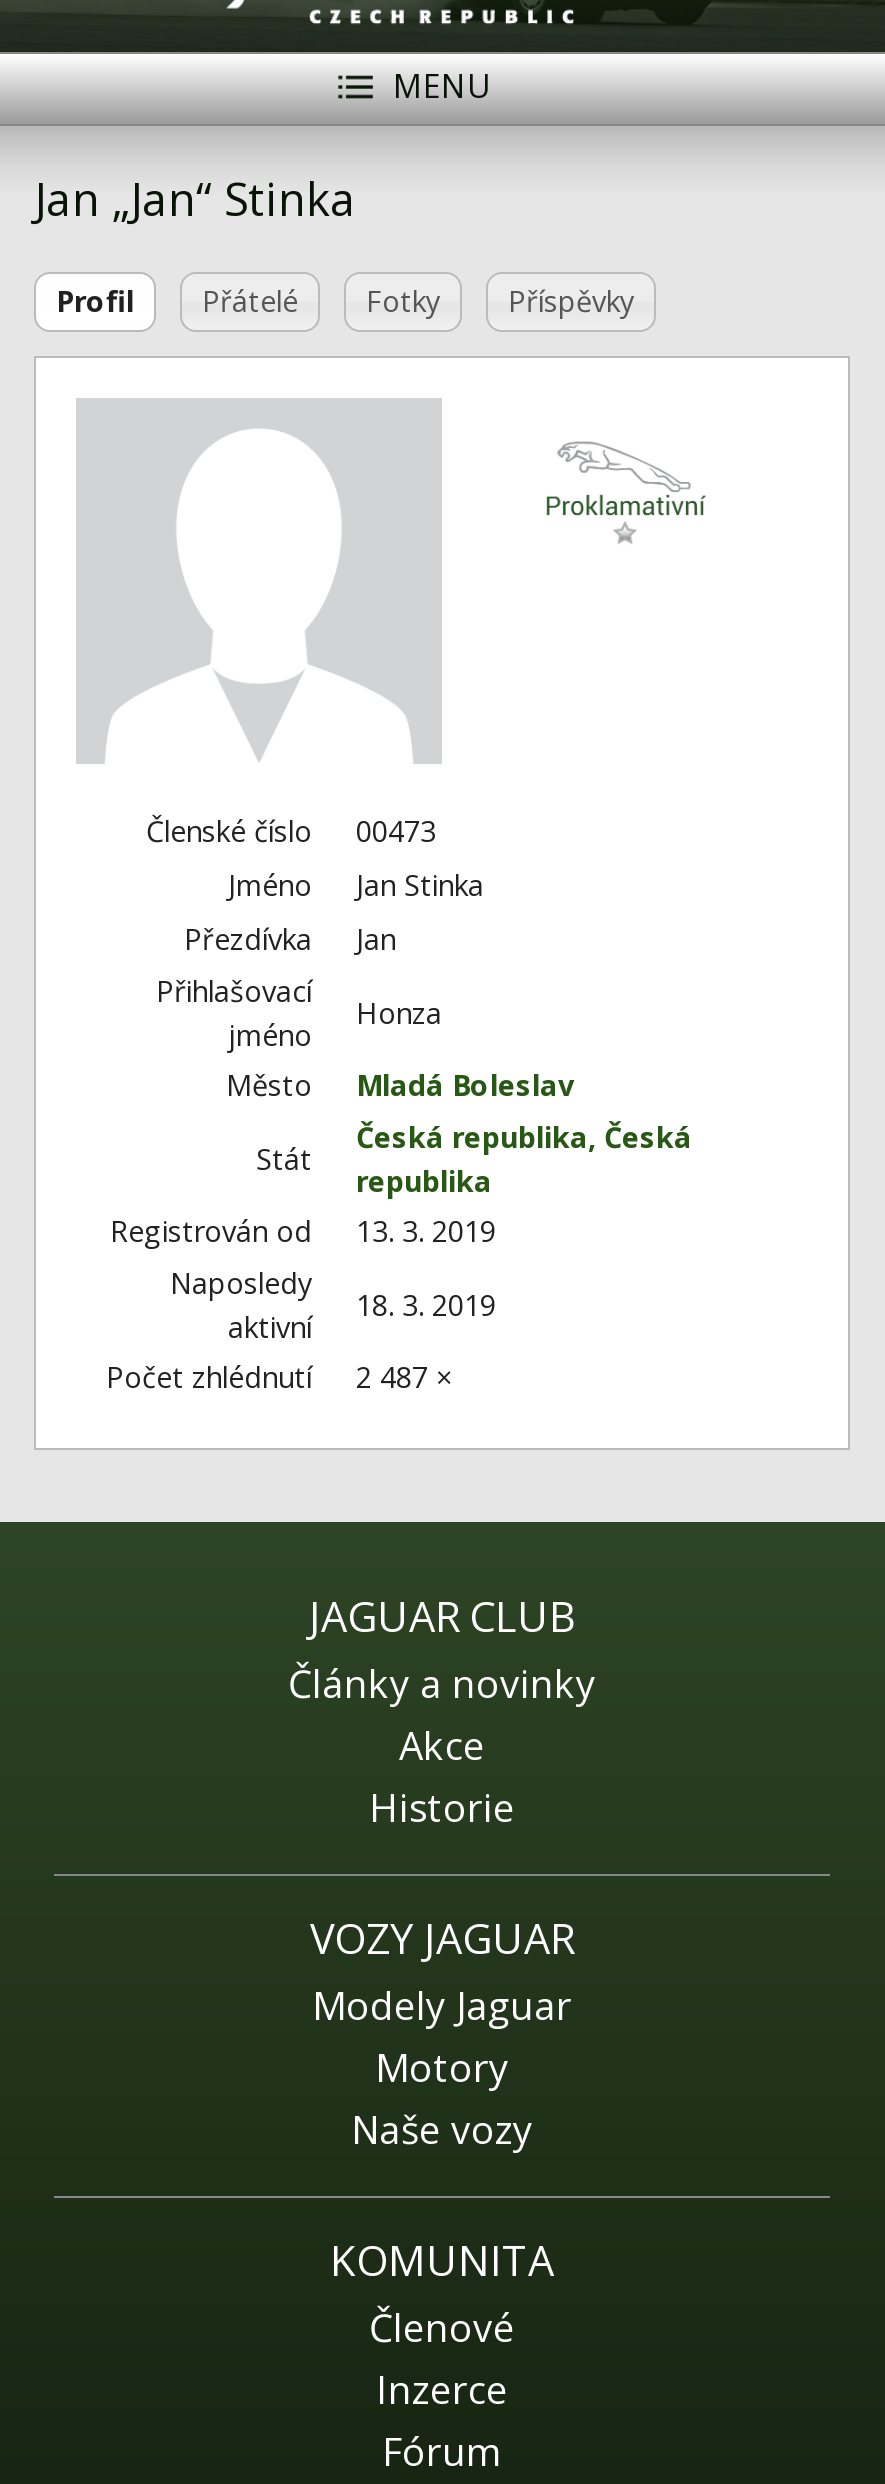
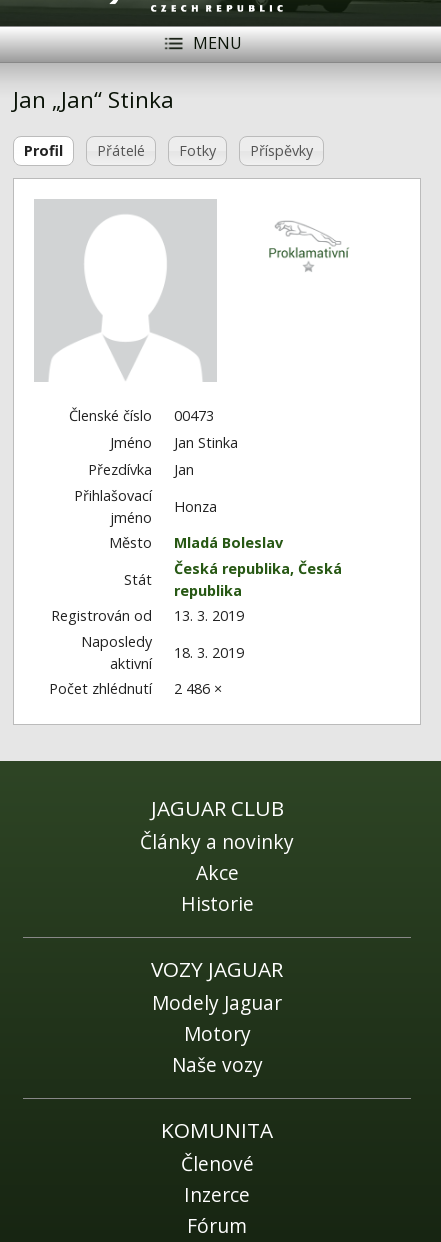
[106,1358,452,1396] Počet zhlédnutí 2 487 × -> [49,679,222,698] Počet zhlédnutí 2 486 ×

